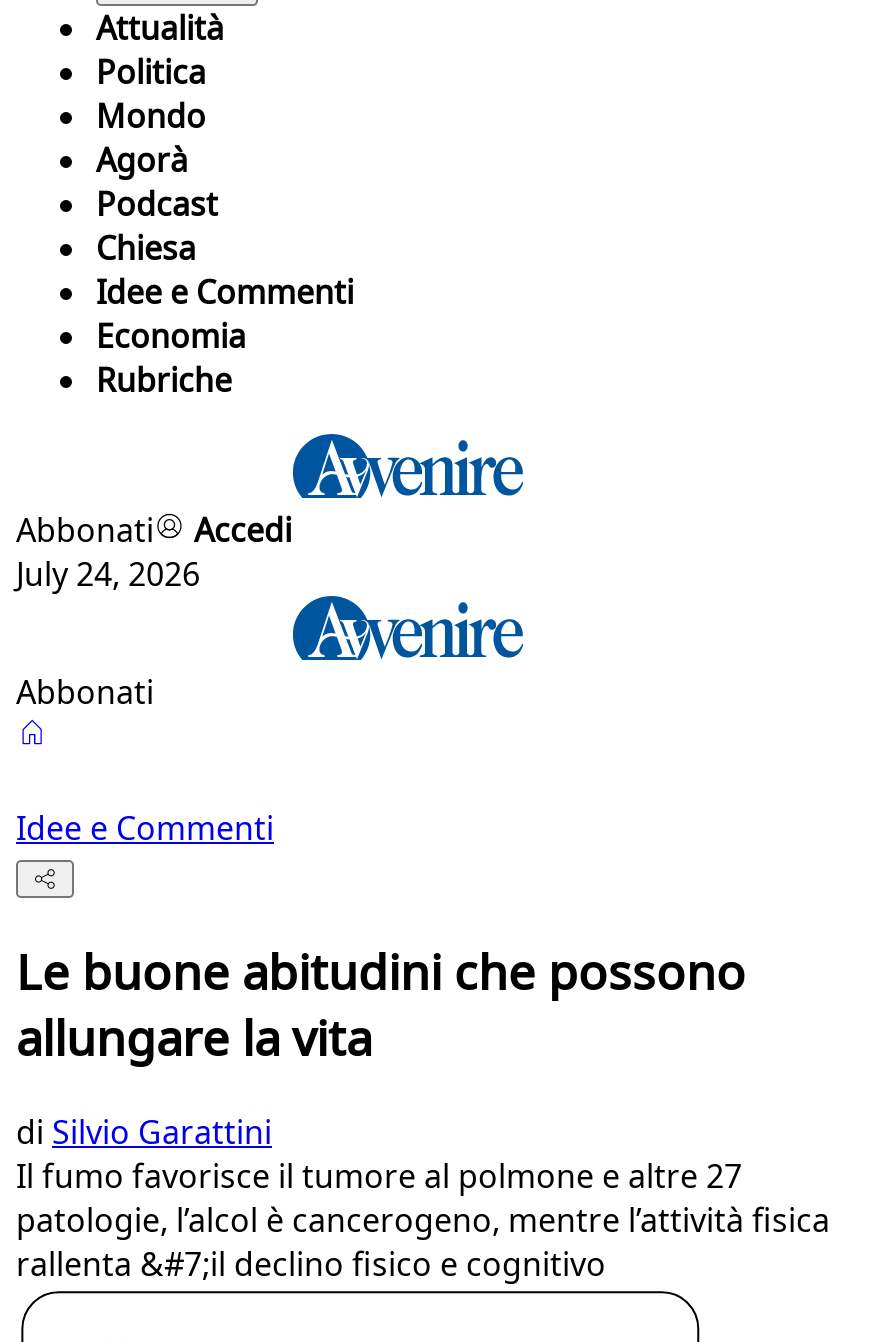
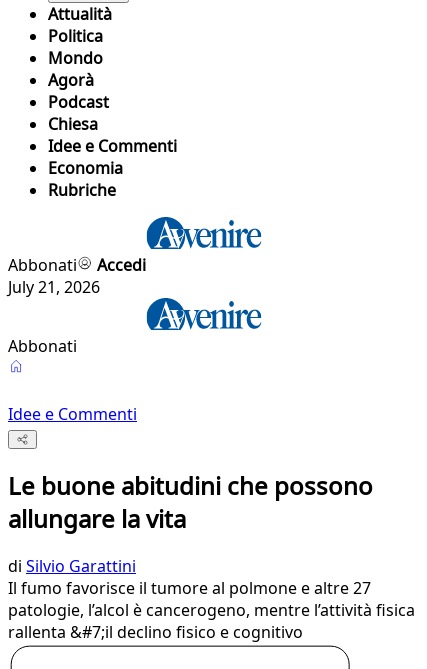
[16,552,200,596] July 24, 2026 -> [8,276,100,298] July 21, 2026

